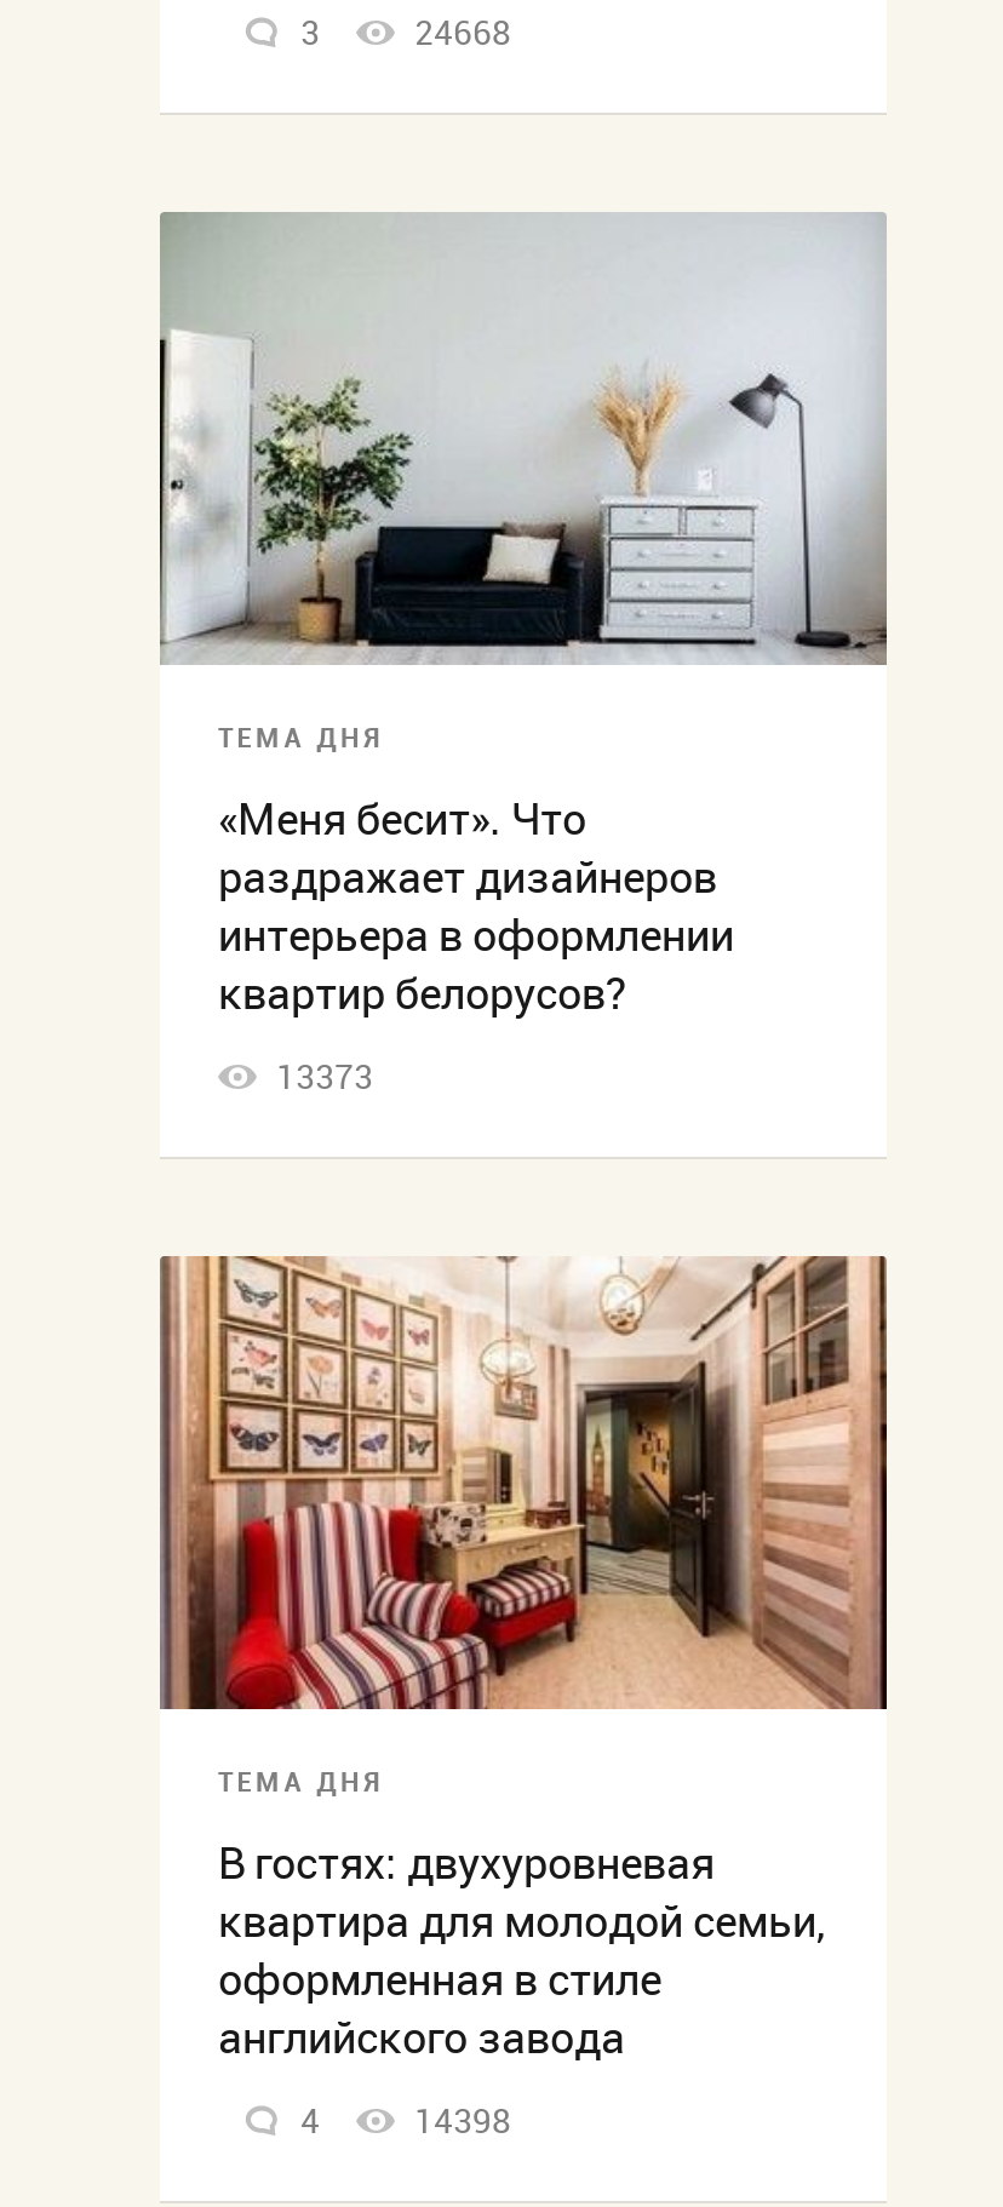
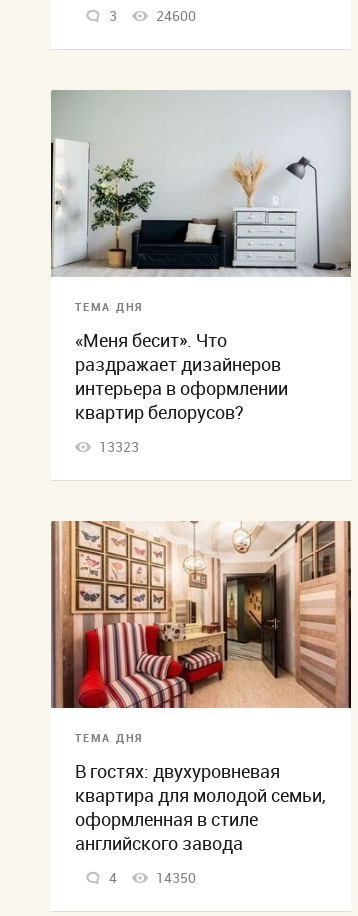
[414,13,511,52] 24668 -> [156,8,196,24] 24600
[276,1057,373,1096] 13373 -> [99,439,139,455] 13323
[414,2102,511,2140] 14398 -> [156,870,196,886] 14350

